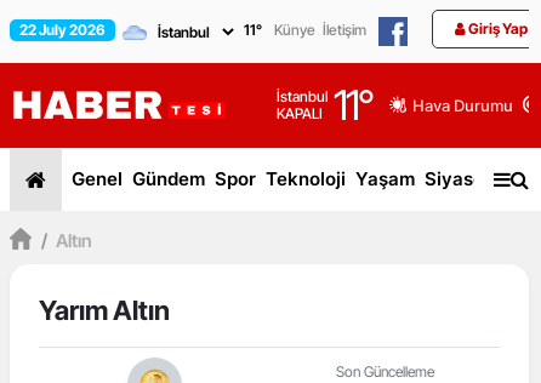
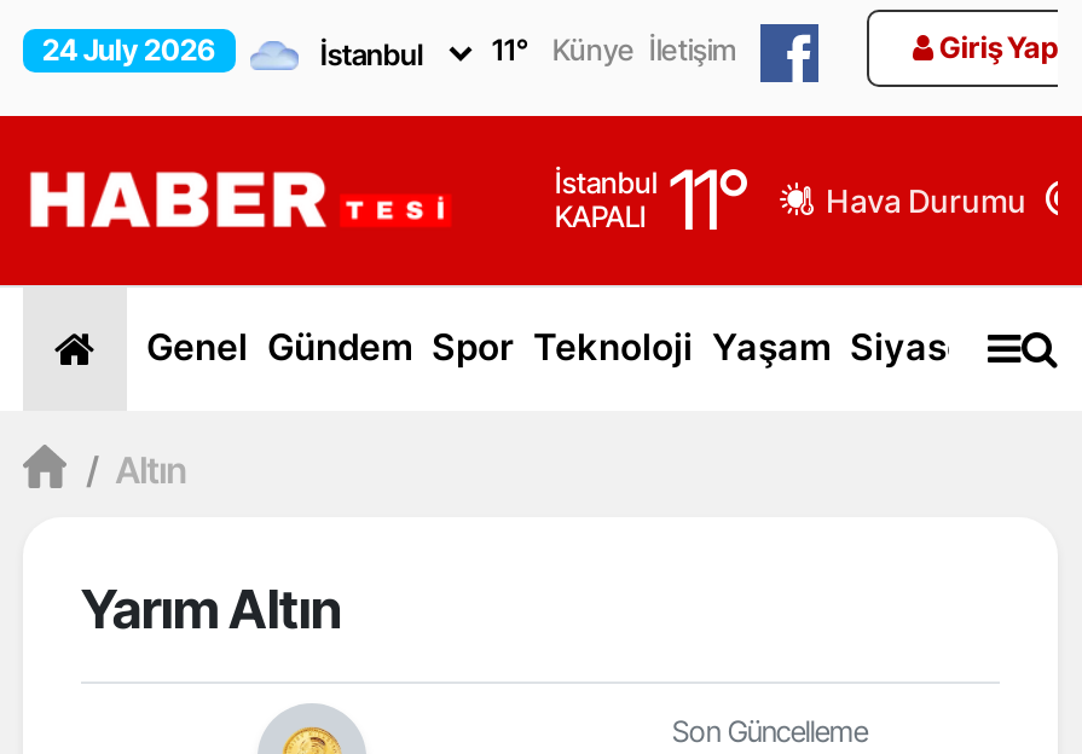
[19,21,106,39] 22 July 2026 -> [42,31,216,68] 24 July 2026

